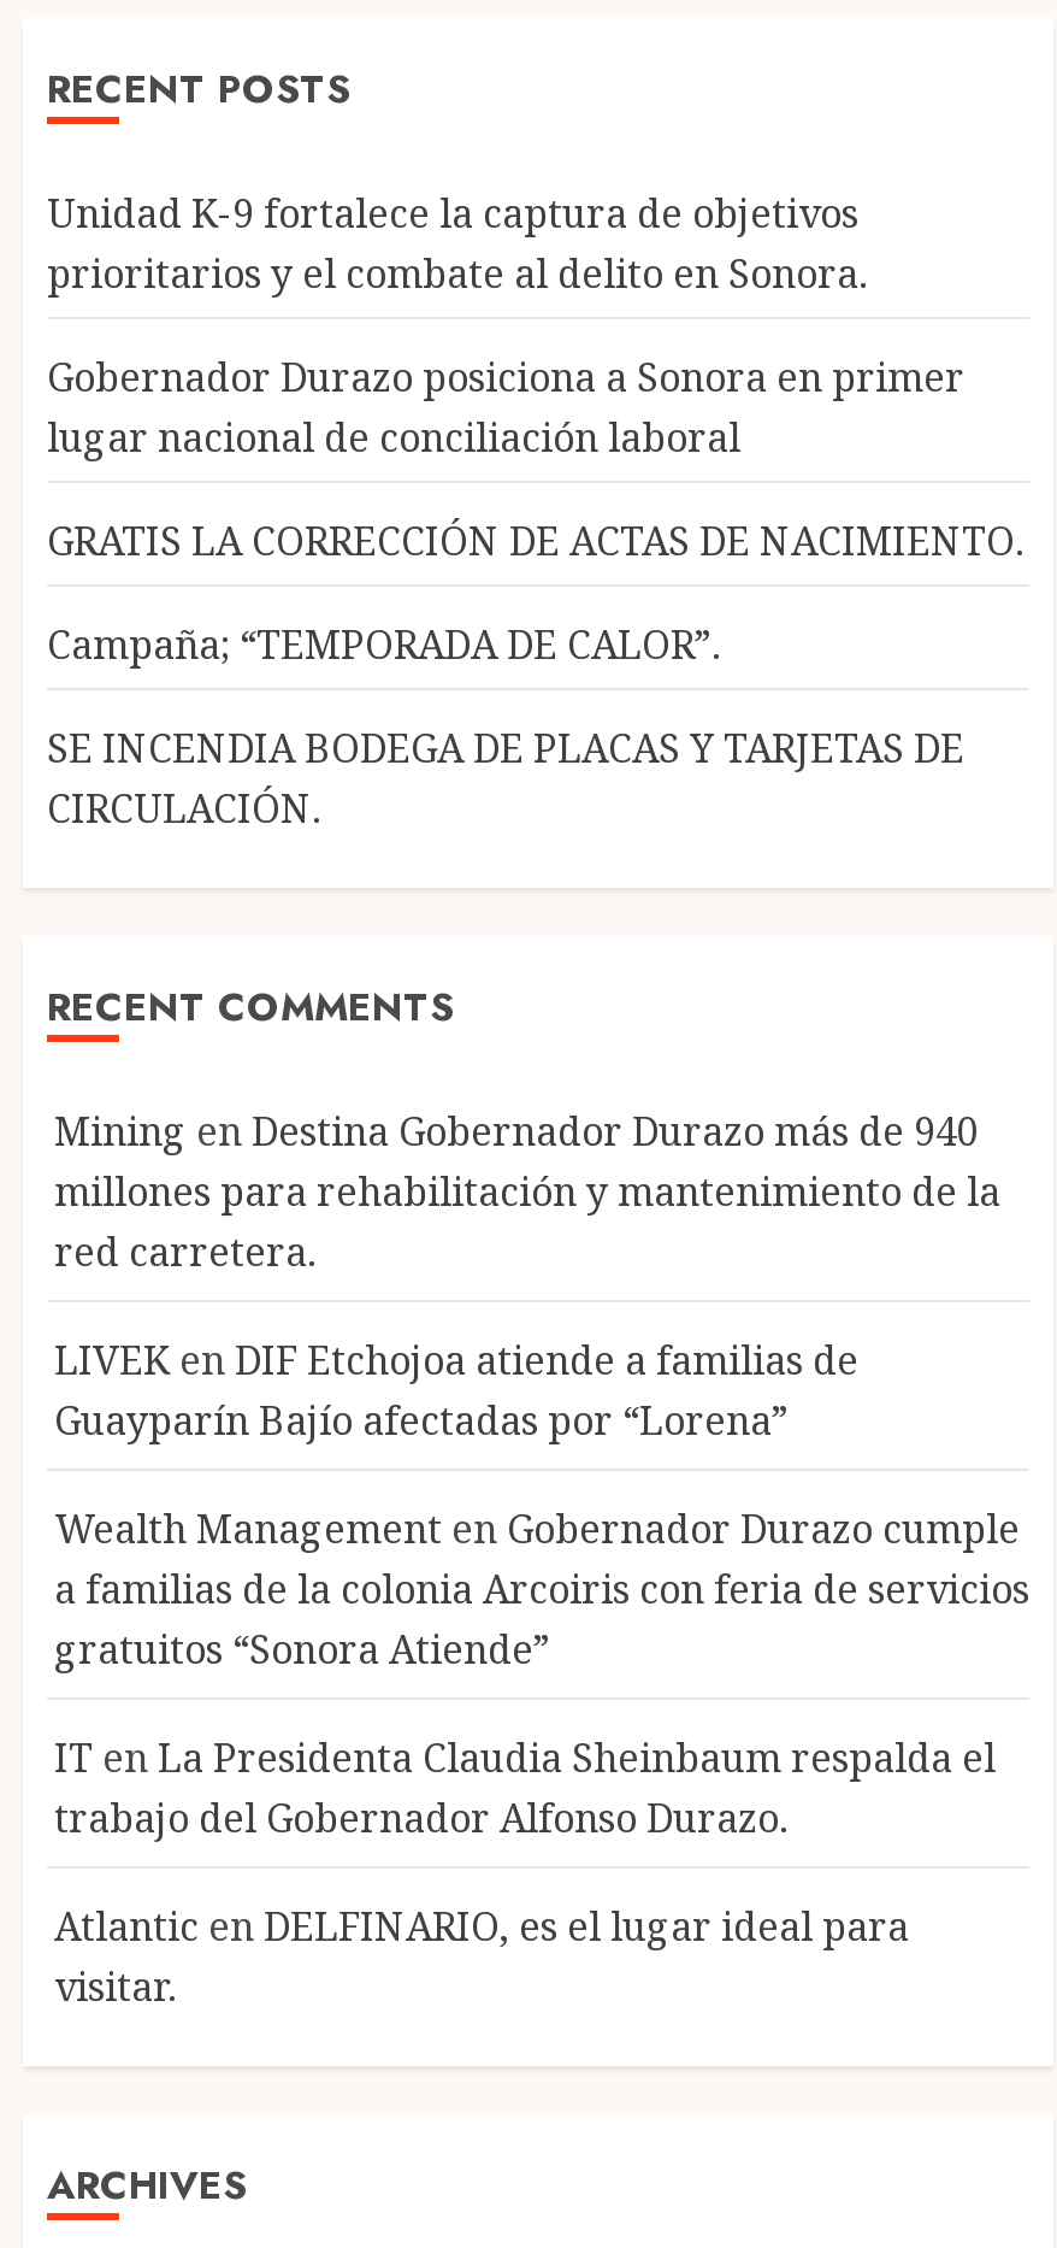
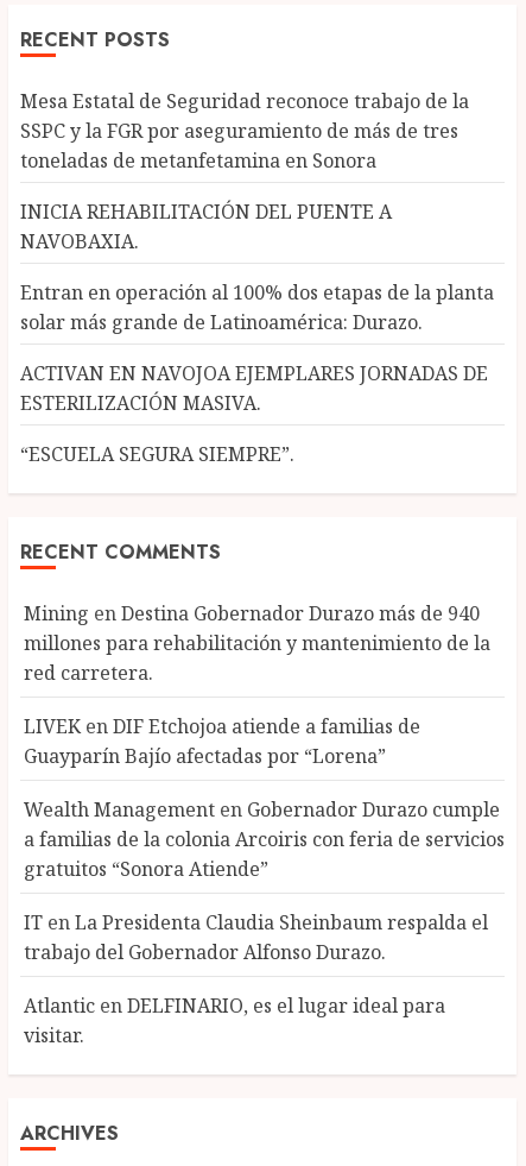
[47,186,868,299] Unidad K-9 fortalece la captura de objetivos | prioritarios y el combate al delito en Sonora. -> [20,88,469,174] Mesa Estatal de Seguridad reconoce trabajo de la | SSPC y la FGR por aseguramiento de más de tres | toneladas de metanfetamina en Sonora
[47,350,964,463] Gobernador Durazo posiciona a Sonora en primer | lugar nacional de conciliación laboral -> [20,199,392,255] INICIA REHABILITACIÓN DEL PUENTE A | NAVOBAXIA.
[47,514,1024,567] GRATIS LA CORRECCIÓN DE ACTAS DE NACIMIENTO. -> [20,280,494,335] Entran en operación al 100% dos etapas de la planta | solar más grande de Latinoamérica: Durazo.
[47,617,721,670] Campaña; “TEMPORADA DE CALOR”. -> [20,360,488,416] ACTIVAN EN NAVOJOA EJEMPLARES JORNADAS DE | ESTERILIZACIÓN MASIVA.
[47,721,964,834] SE INCENDIA BODEGA DE PLACAS Y TARJETAS DE | CIRCULACIÓN. -> [20,441,294,467] “ESCUELA SEGURA SIEMPRE”.

